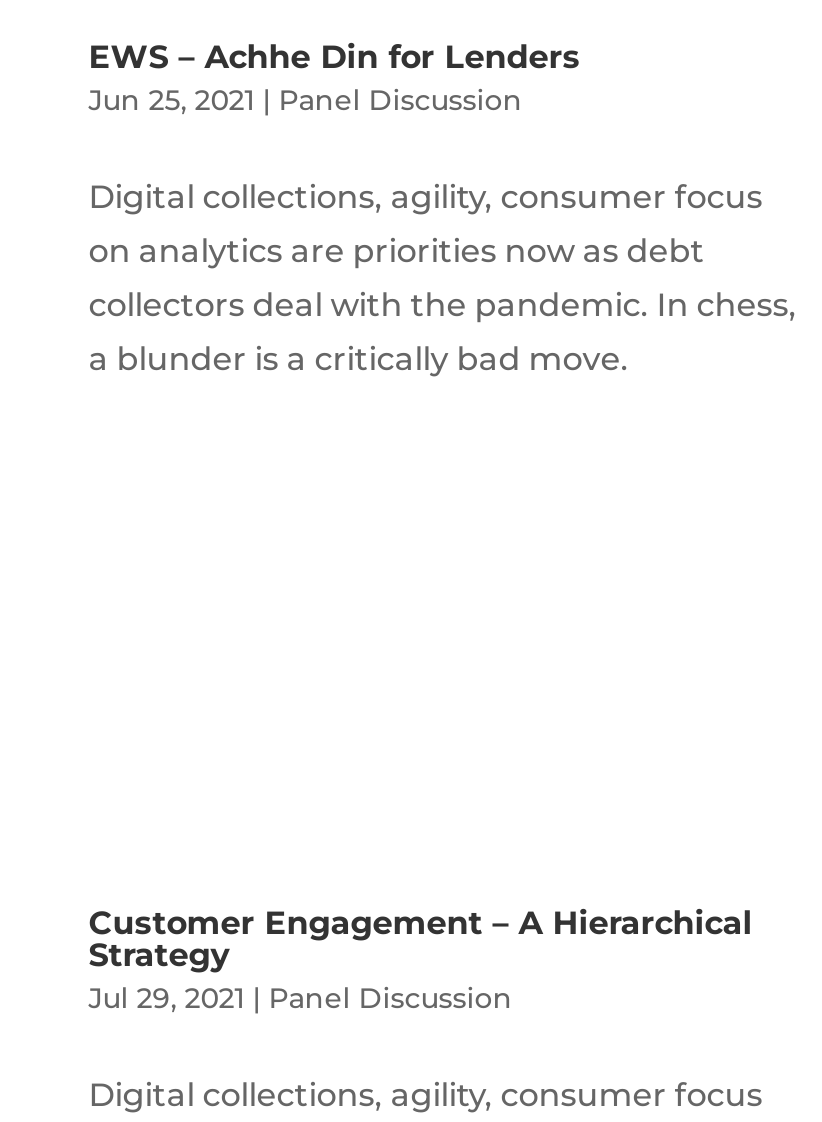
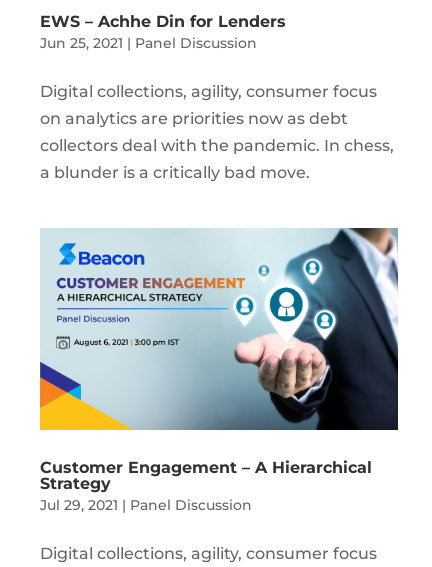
none -> [39,227,399,431] [image]

